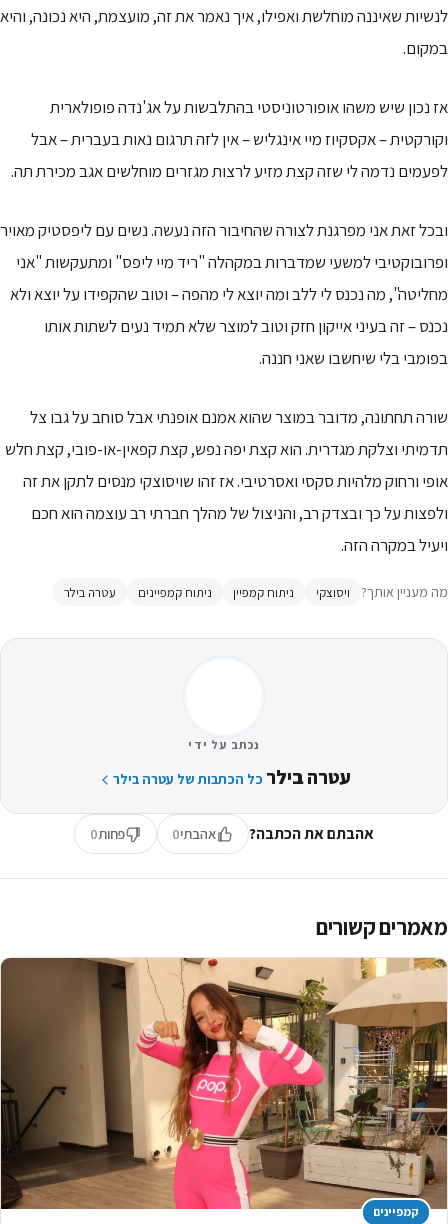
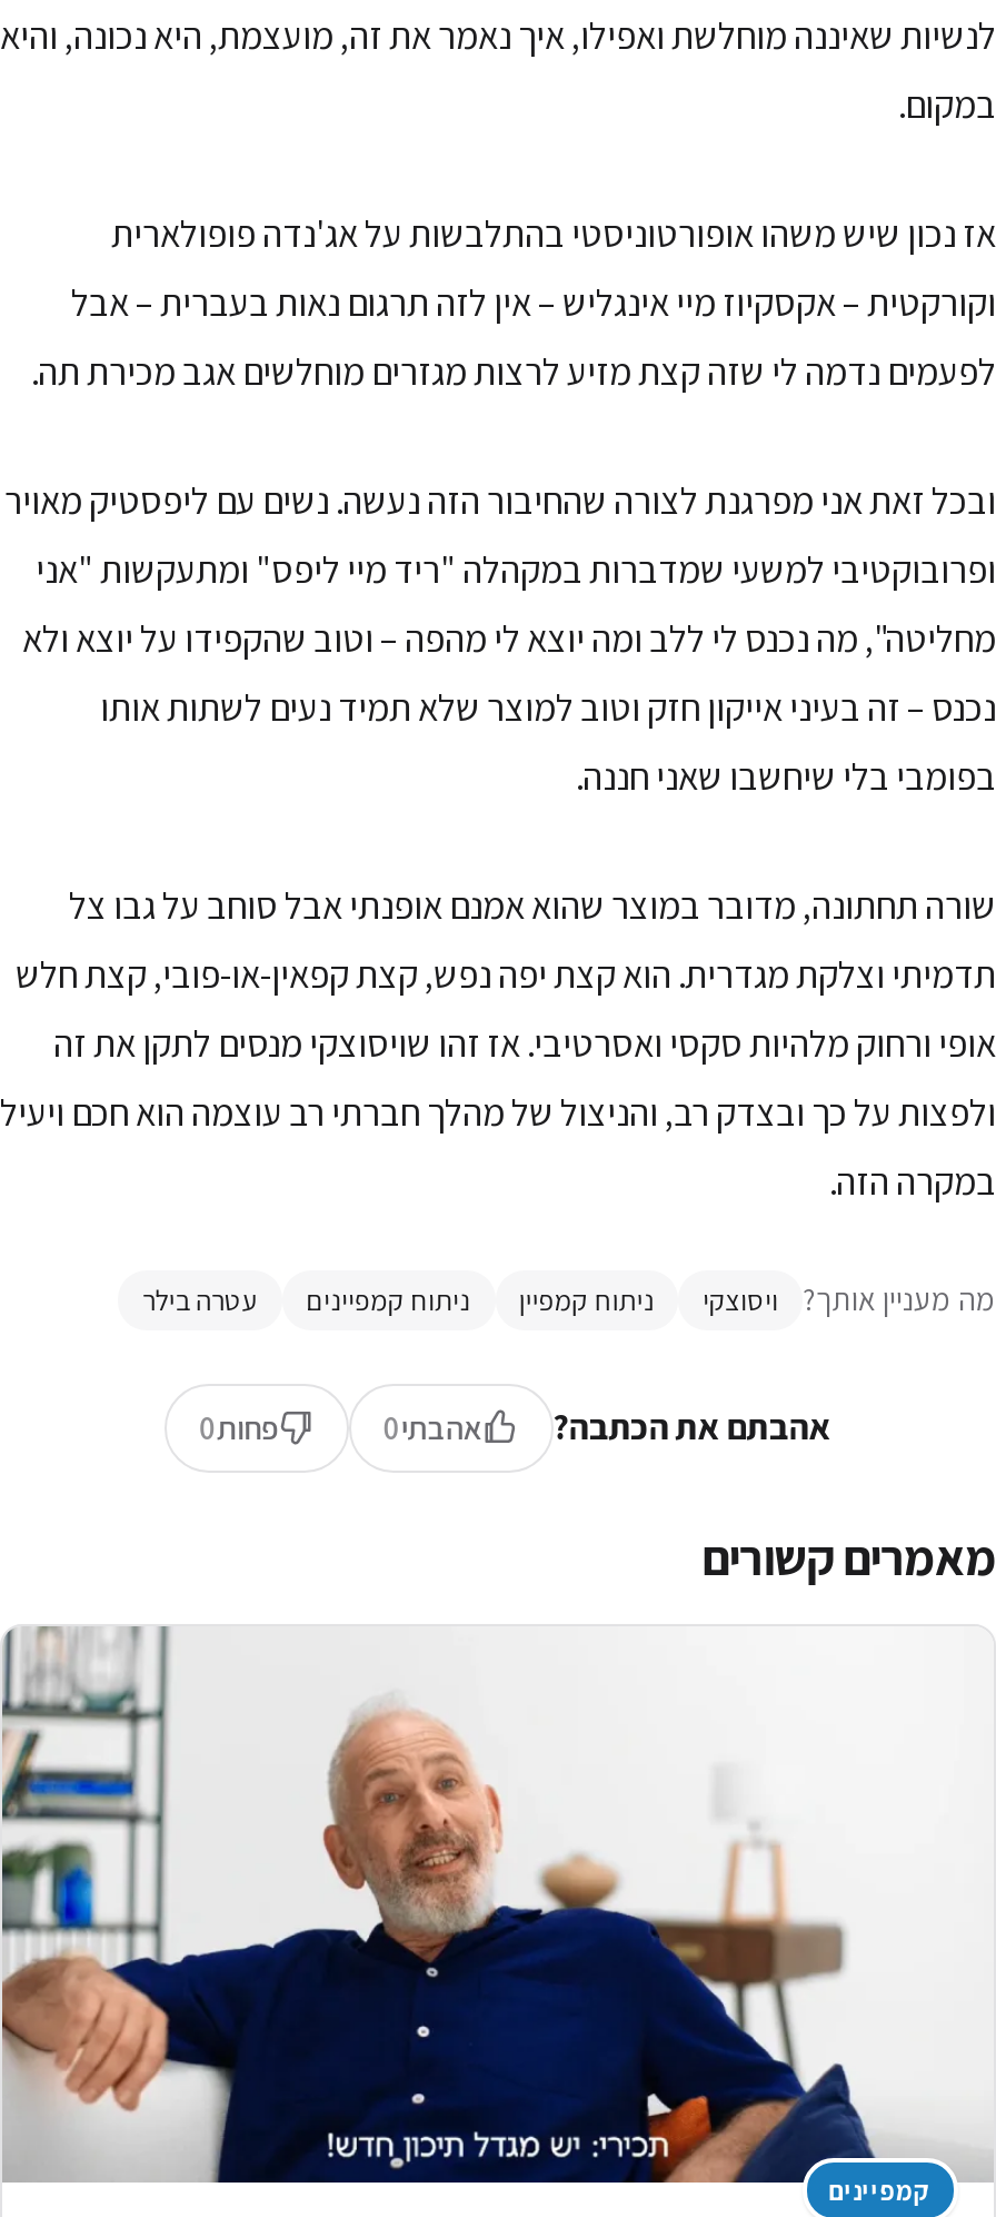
[113,737,351,790] נכתב על ידי | עטרה בילר כל הכתבות של עטרה בילר -> none
[3,957,445,1210] [image] -> [7,1626,989,2185] [image]

